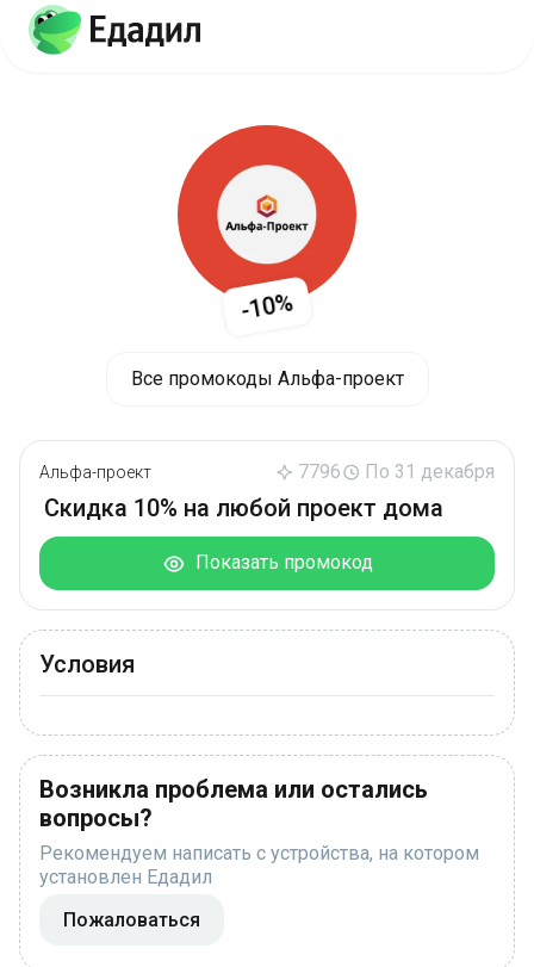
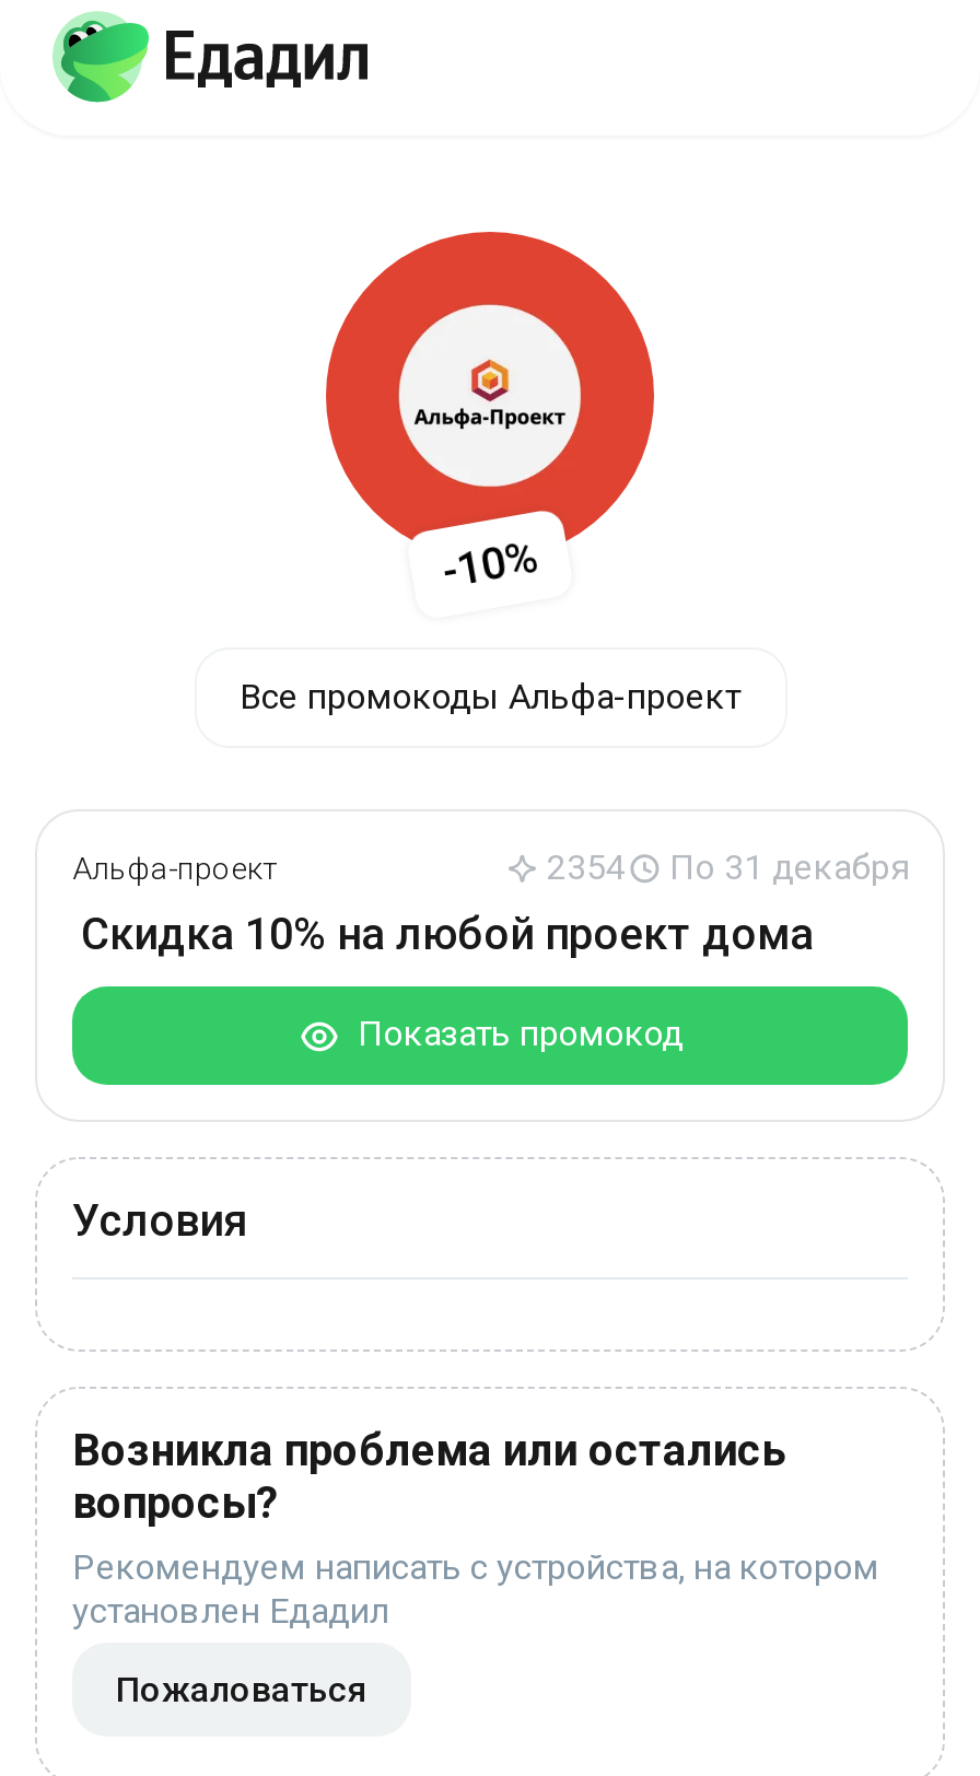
[298,460,495,483] 7796 По 31 декабря -> [547,846,908,888] 2354 По 31 декабря

